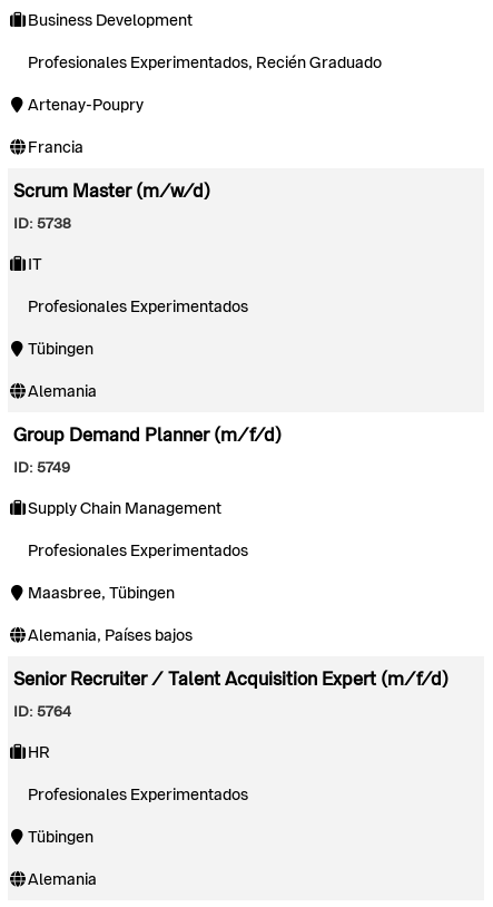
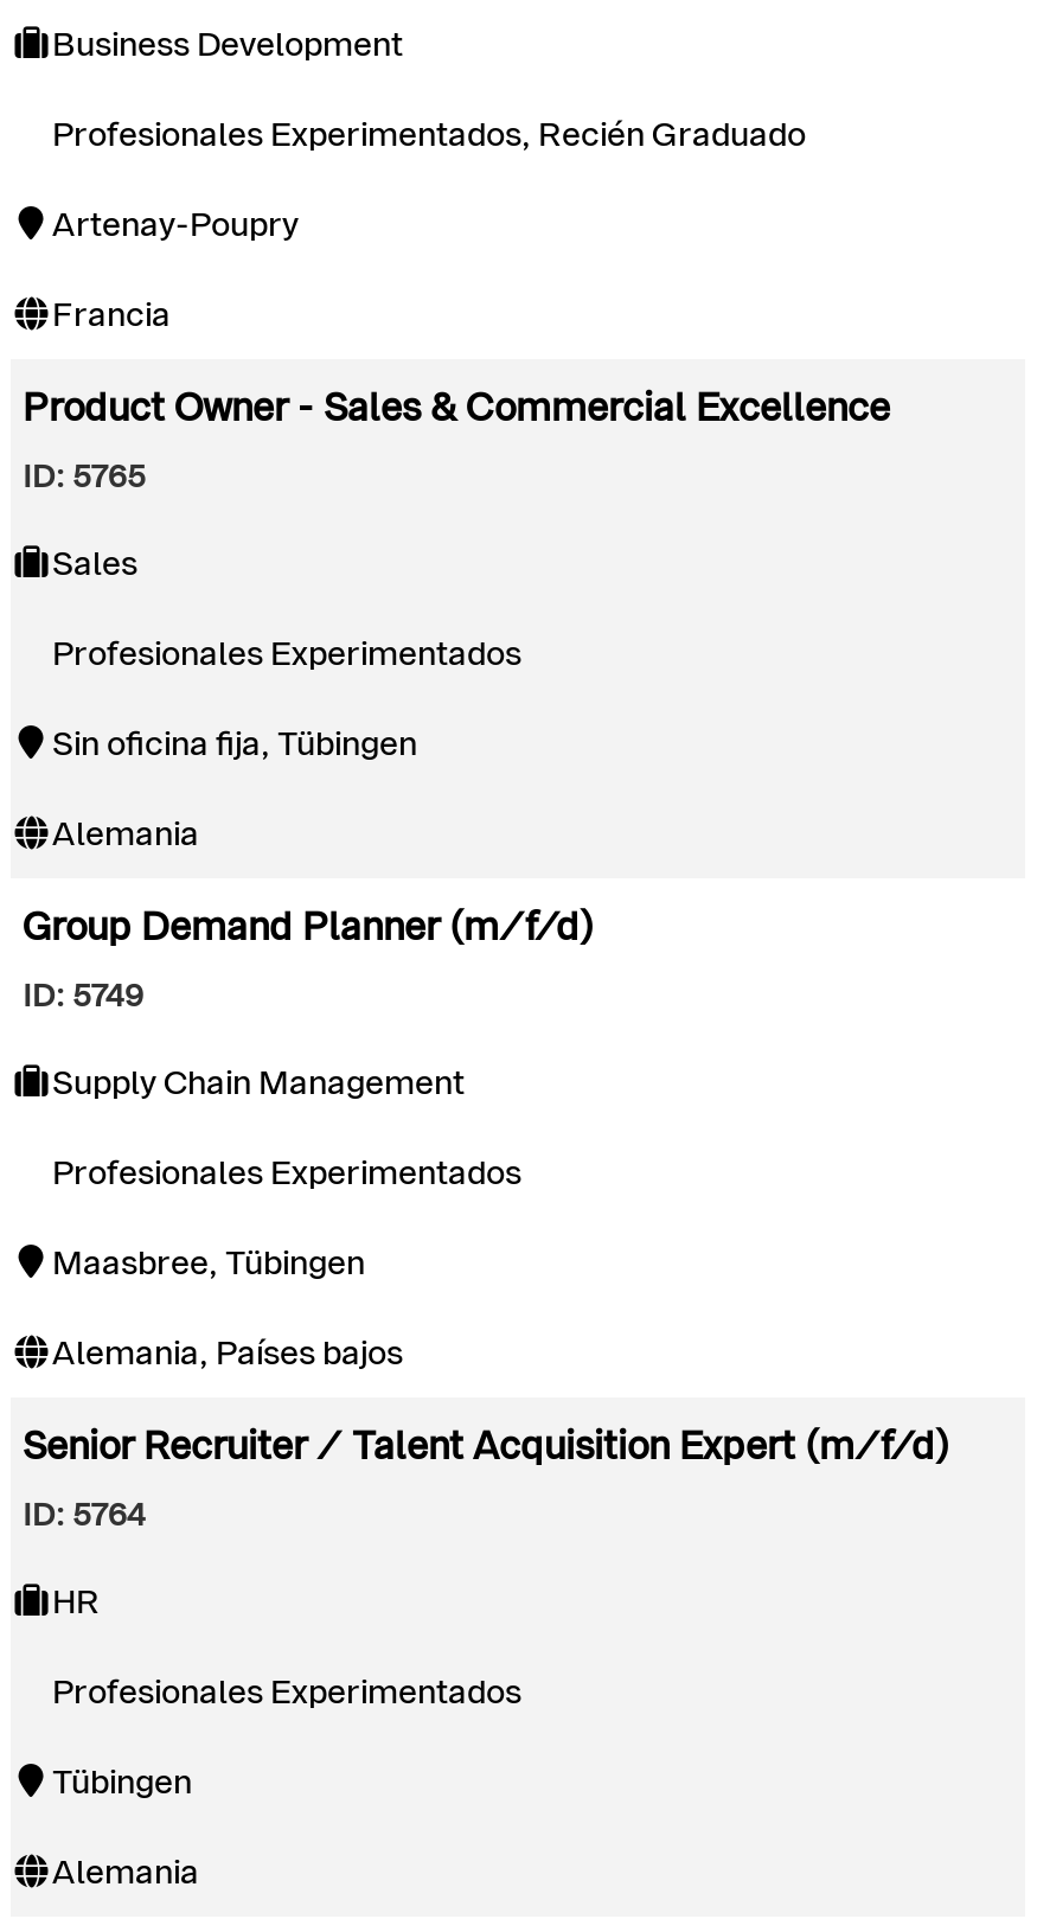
[13,180,210,203] Scrum Master (m/w/d) -> [23,383,890,433] Product Owner - Sales & Commercial Excellence
[13,214,71,233] ID: 5738 -> [23,457,146,497] ID: 5765
[27,254,42,274] IT -> [52,542,137,585] Sales
[27,339,93,359] Tübingen -> [52,722,417,765] Sin oficina fija, Tübingen

